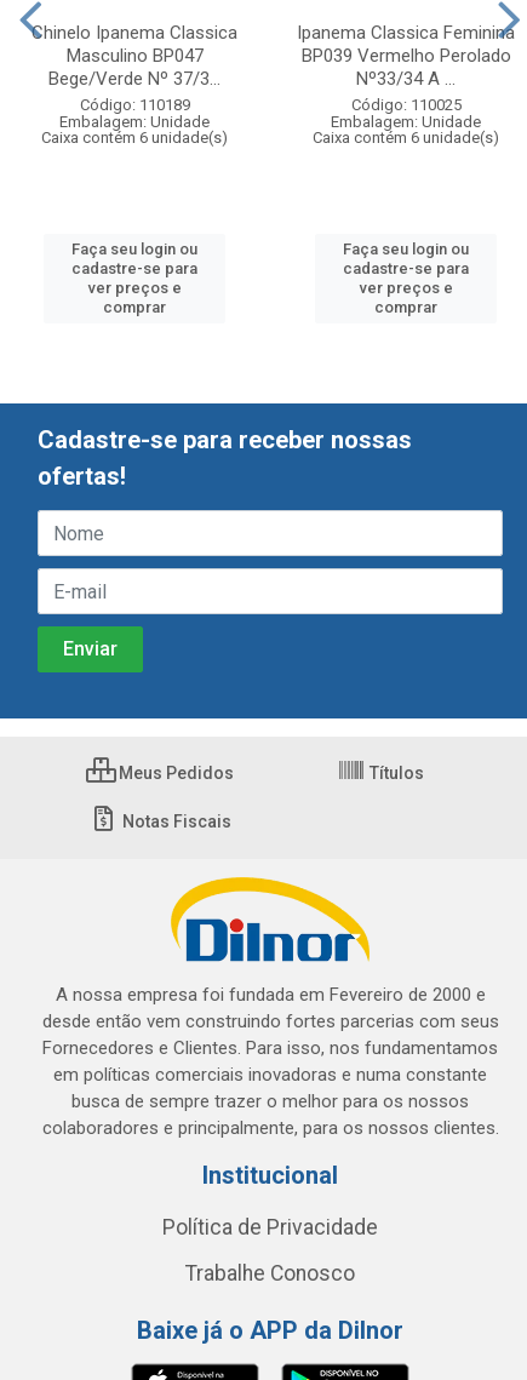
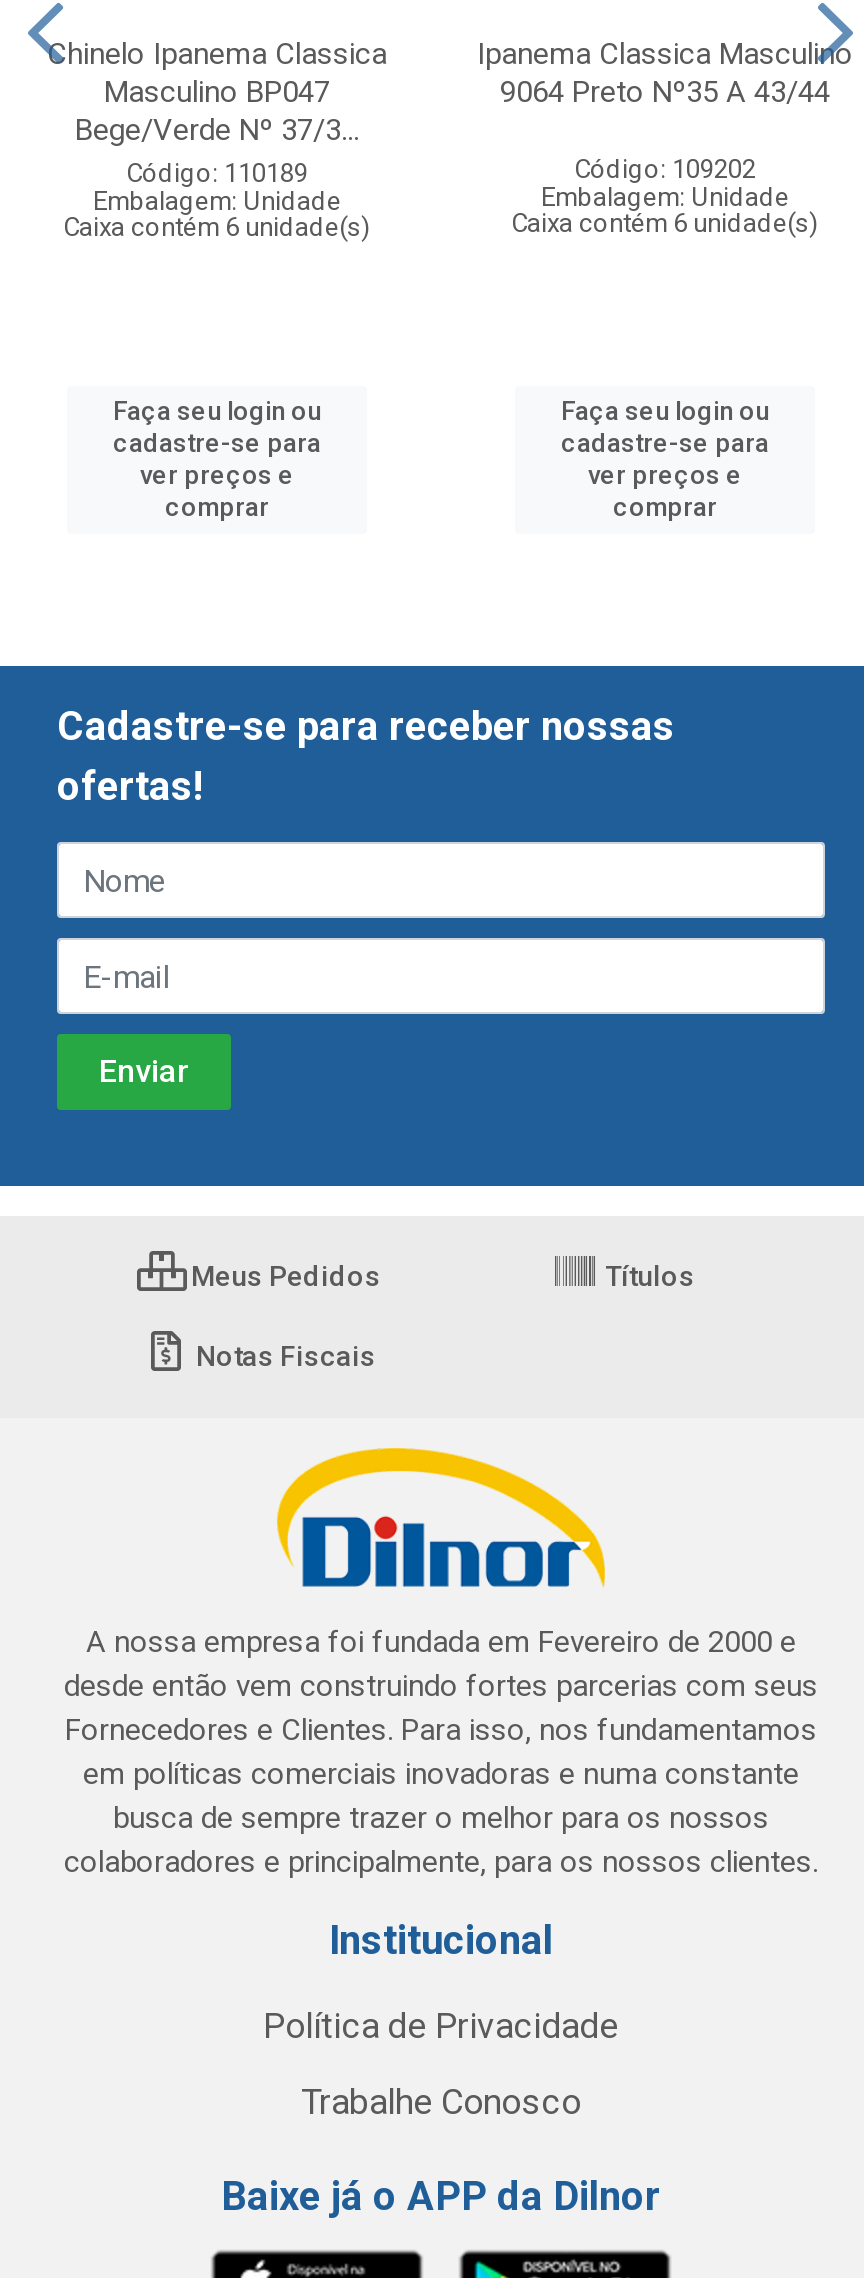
[297,22,515,114] Ipanema Classica Feminina | BP039 Vermelho Perolado | Nº33/34 A ... | Código: 110025 -> [477,36,853,184] Ipanema Classica Masculino | 9064 Preto Nº35 A 43/44 | Código: 109202

